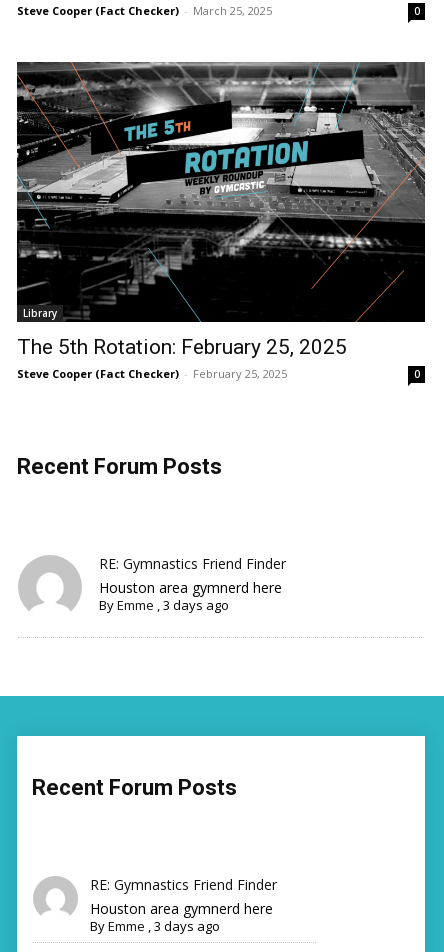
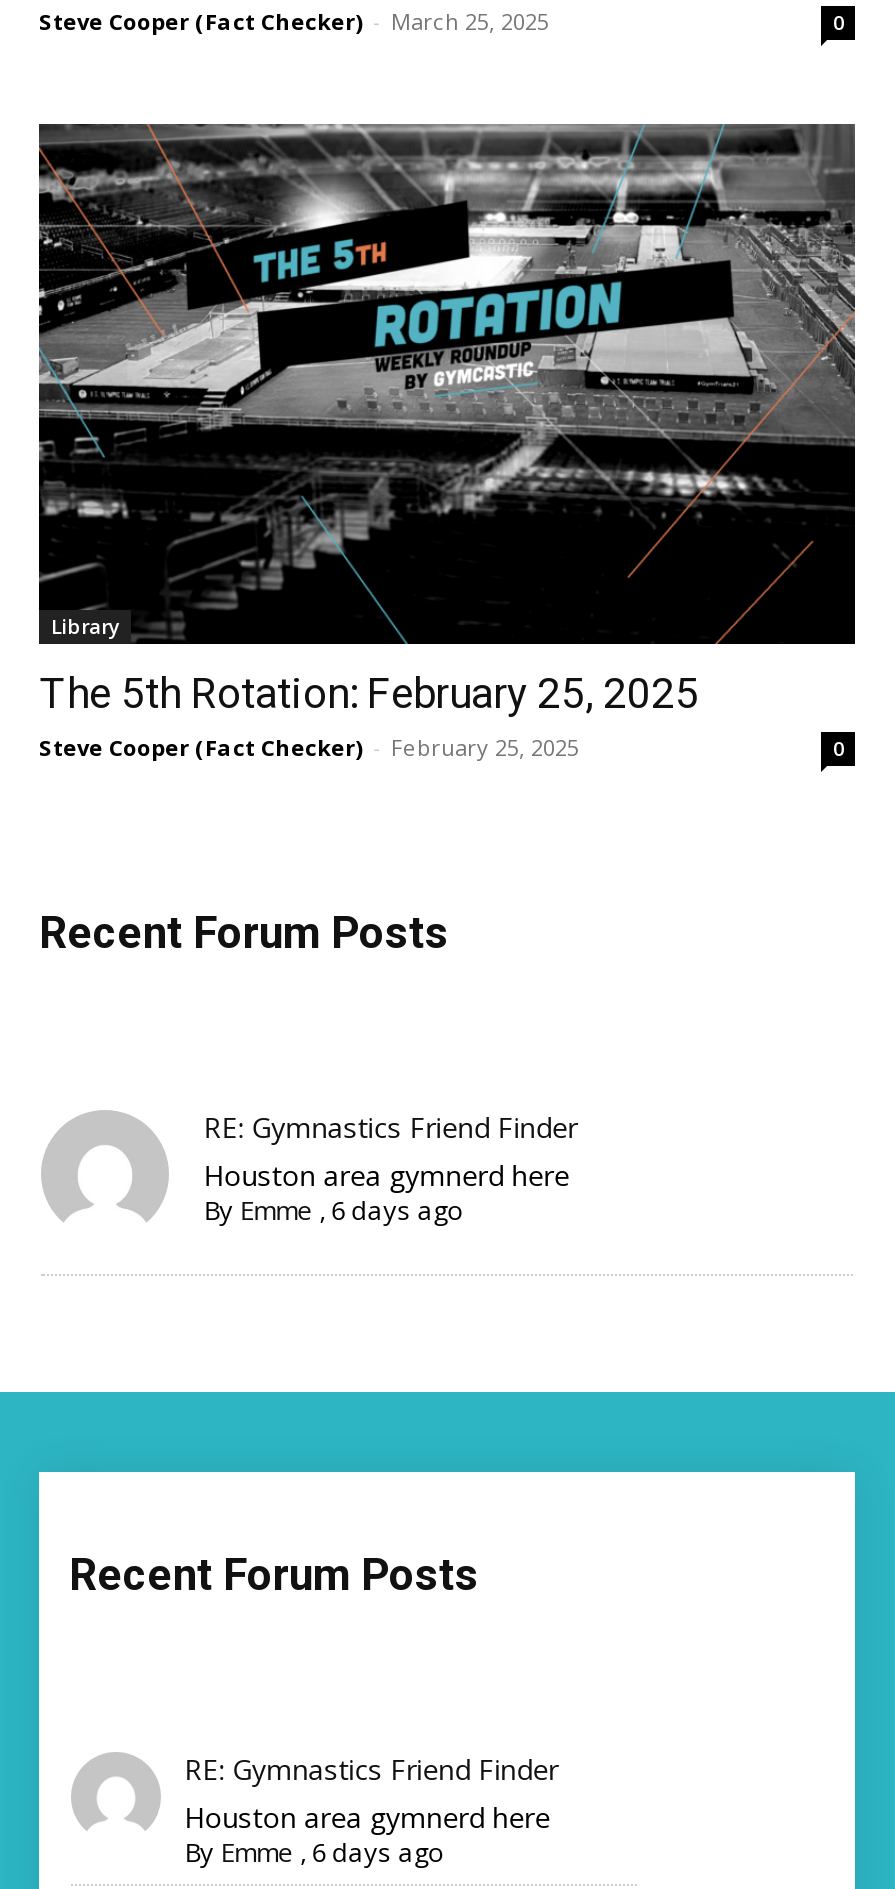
[99,596,229,614] By Emme, 3 days ago -> [203,1191,463,1227] By Emme, 6 days ago
[90,917,220,935] By Emme, 3 days ago -> [184,1834,444,1870] By Emme, 6 days ago

